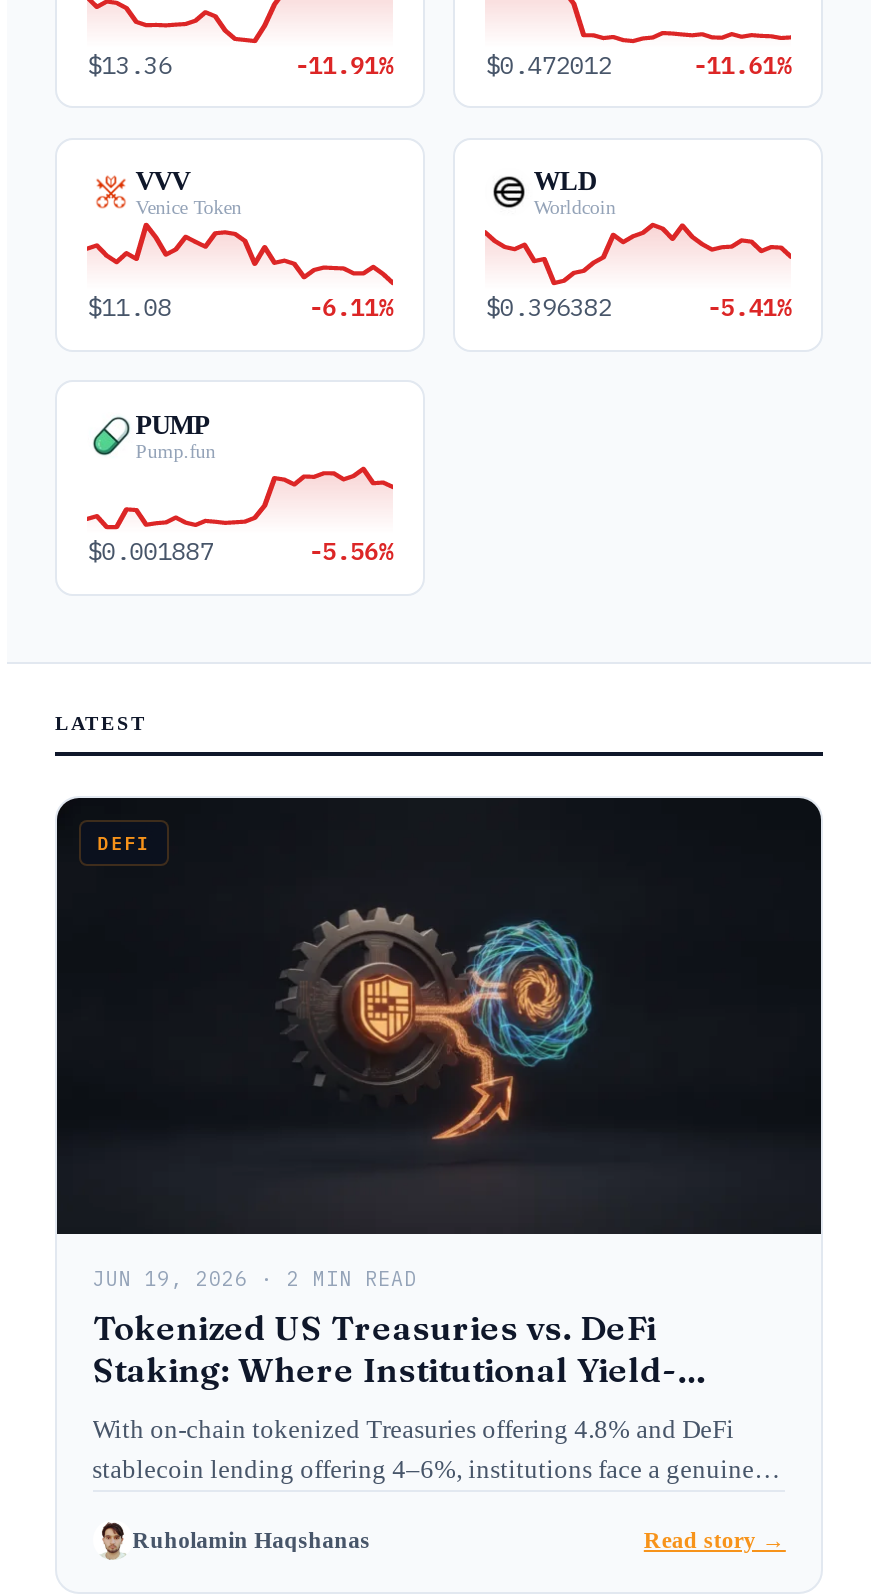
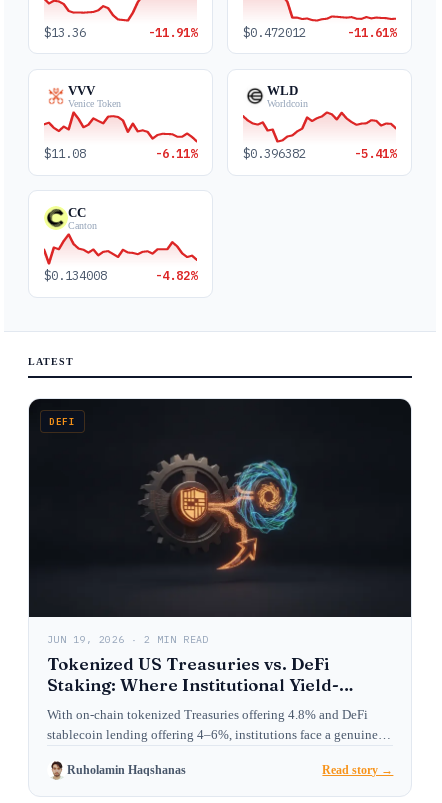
[87,410,395,526] [image] | PUMP | Pump.fun -> [43,205,198,262] [image] | CC | Canton
[87,534,392,566] $0.001887 | -5.56% -> [44,267,197,283] $0.134008 | -4.82%

